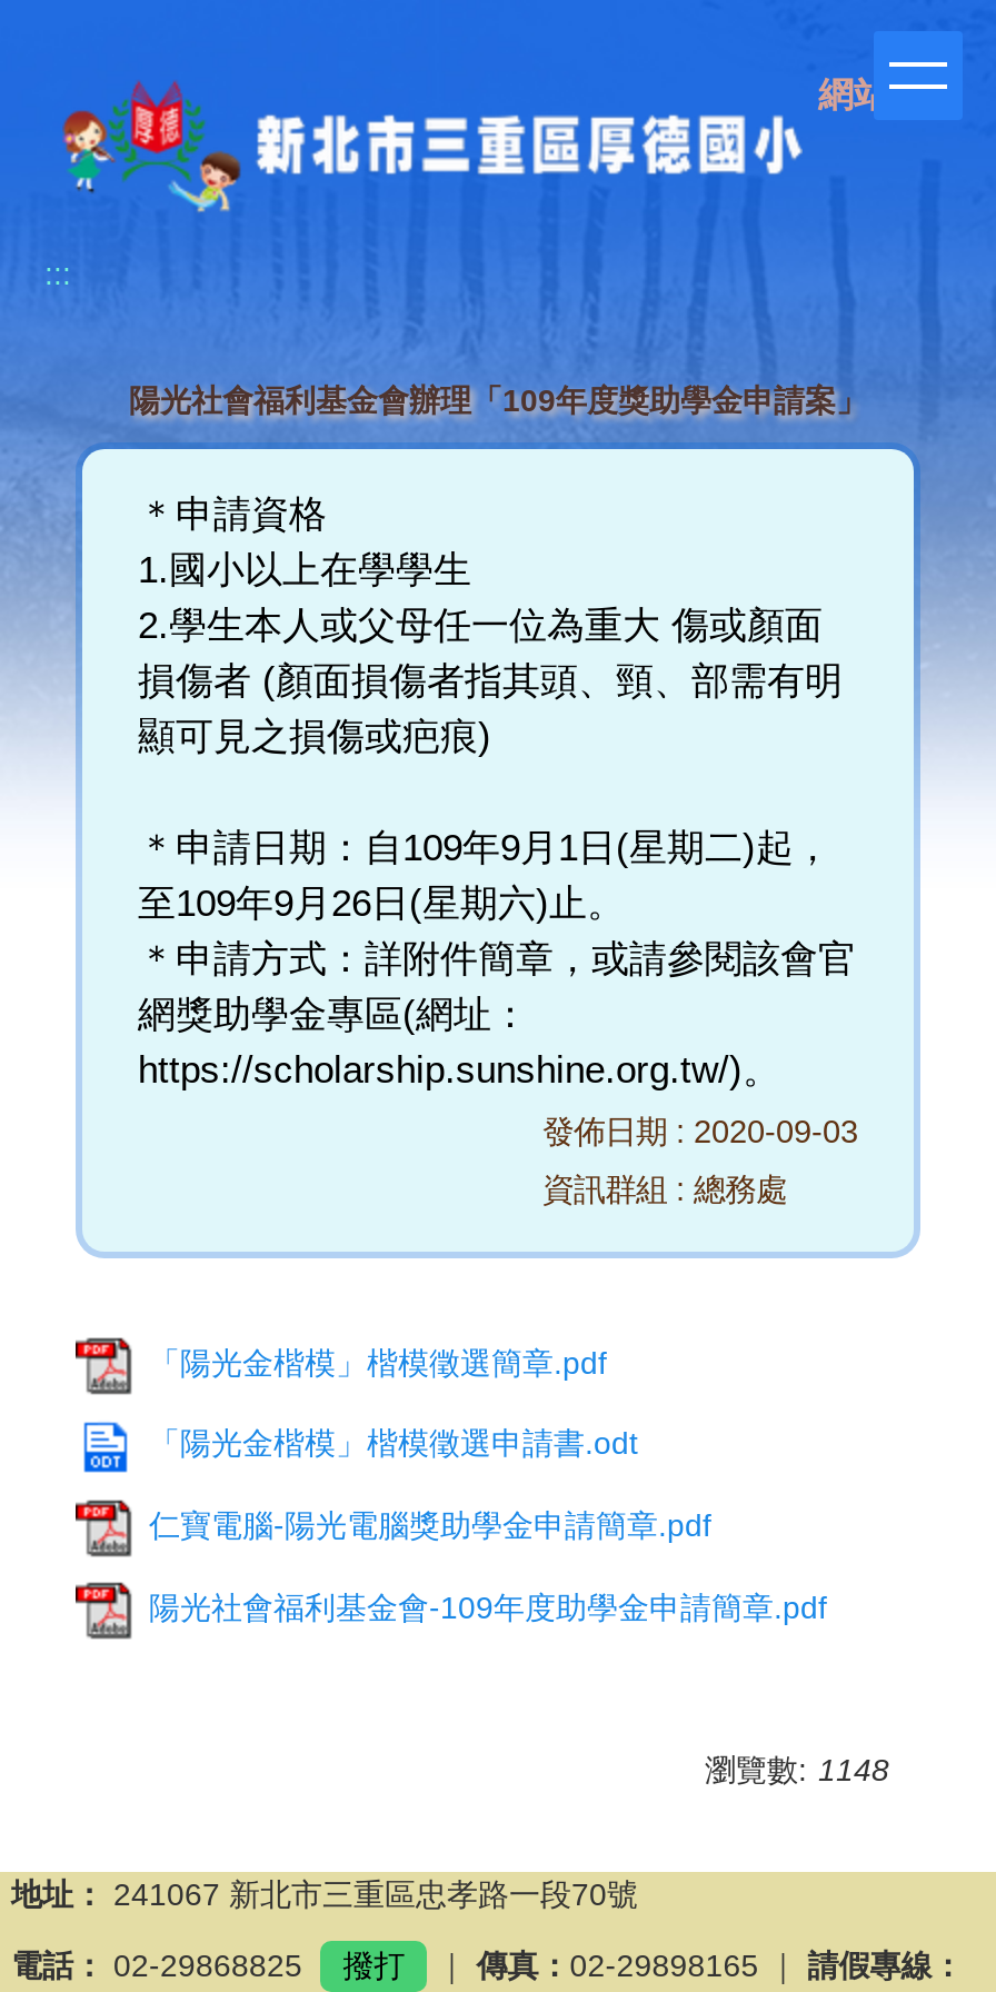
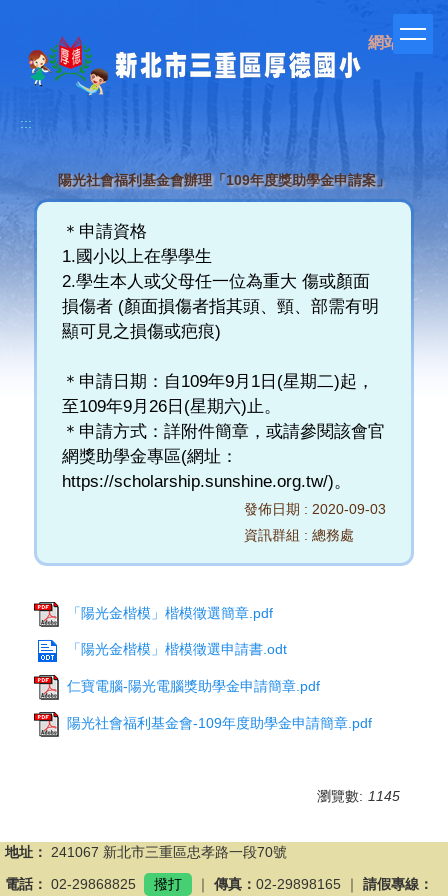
[705,1751,889,1787] 瀏覽數: 1148 -> [317,788,400,804] 瀏覽數: 1145

